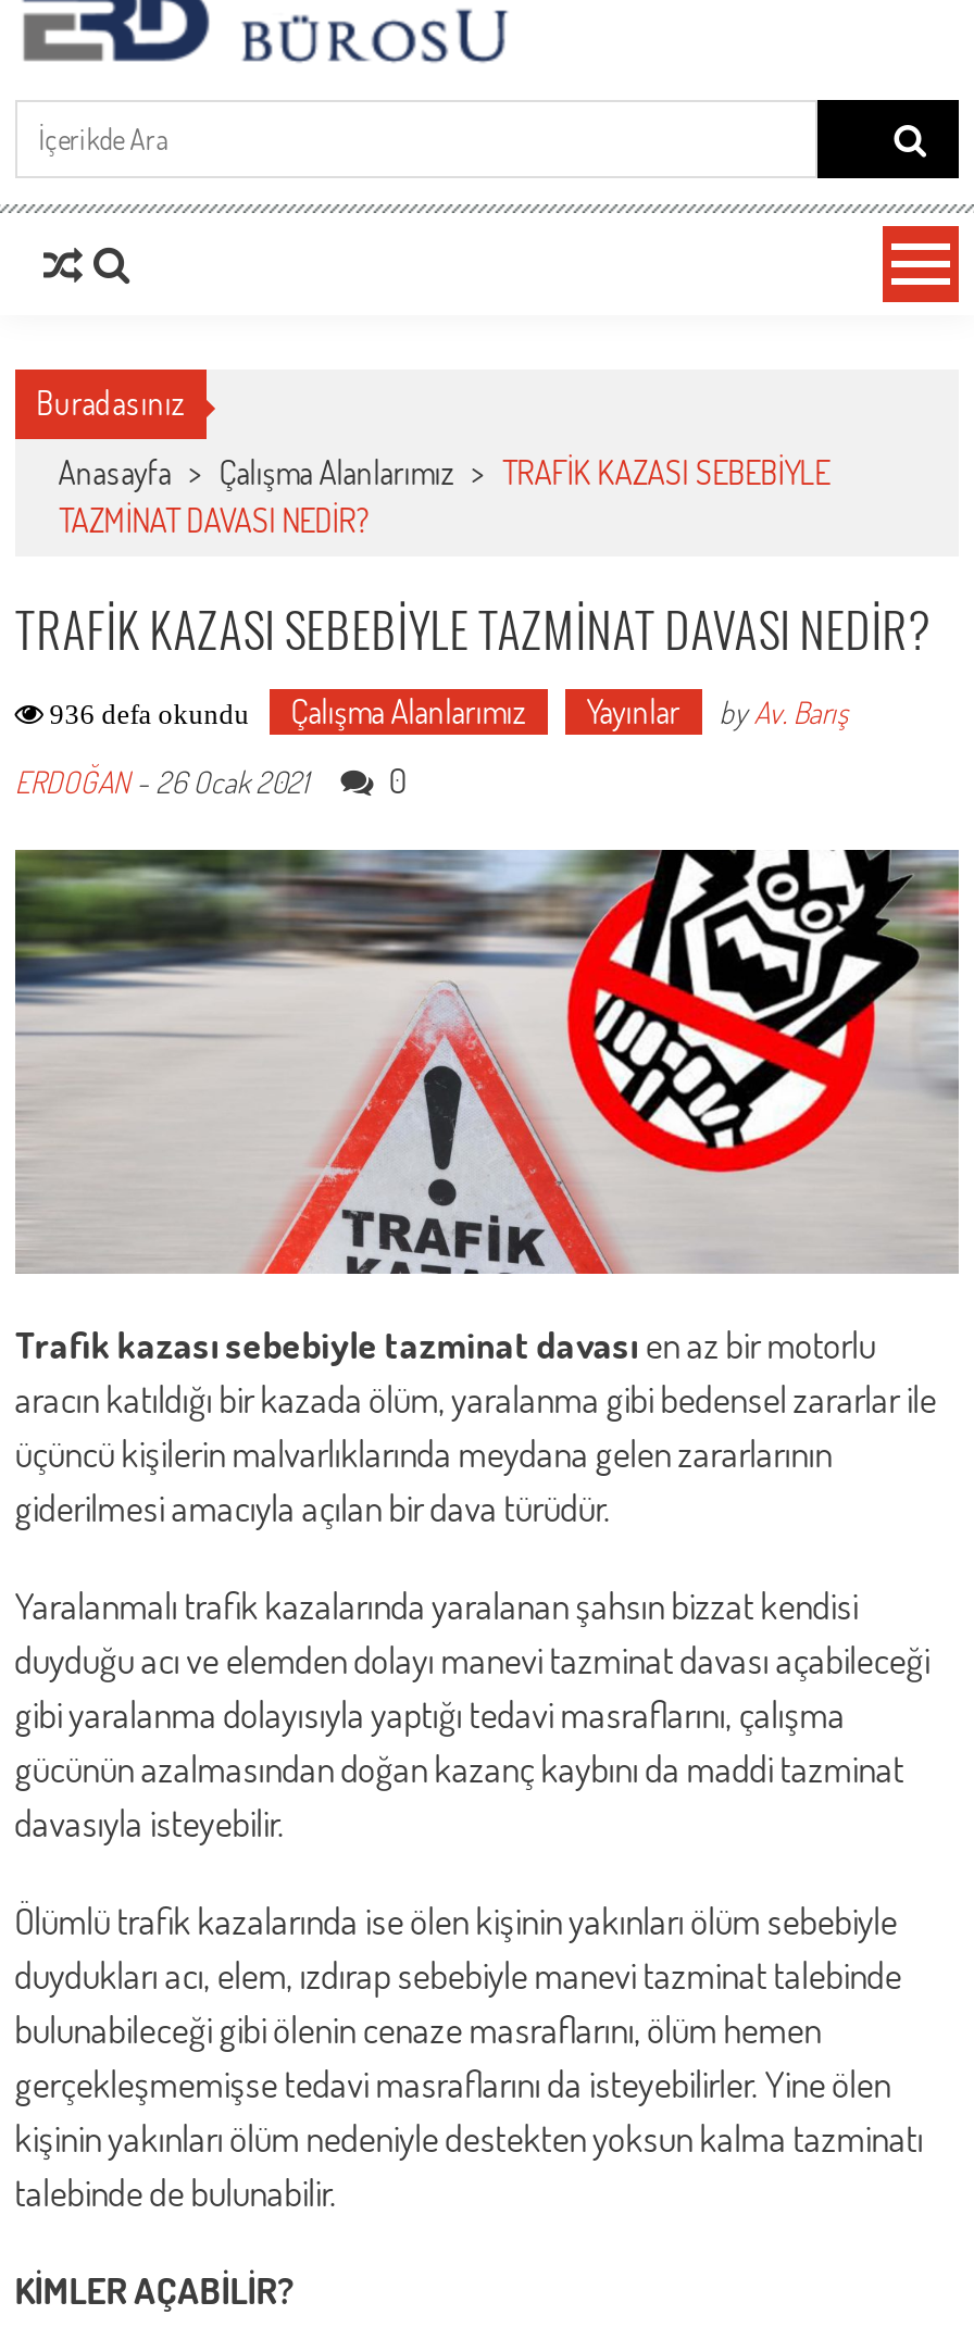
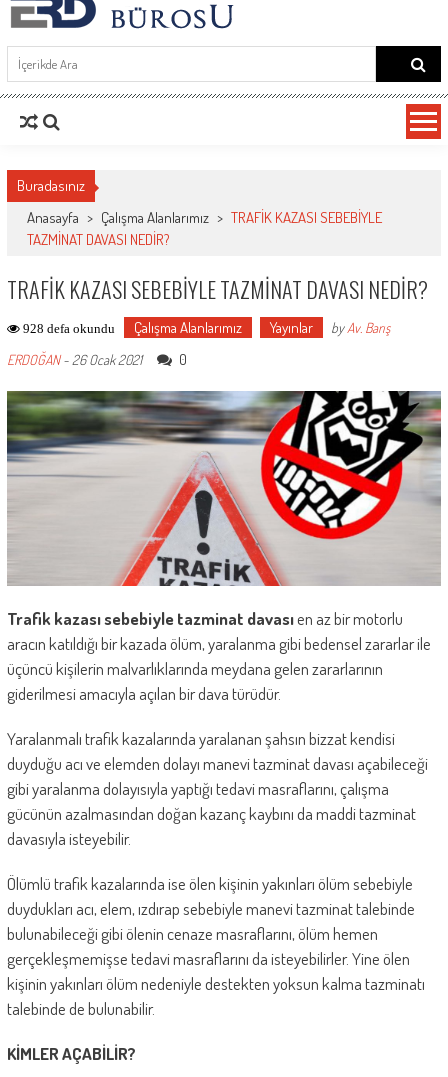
[43,691,847,733] 936 defa okundu Çalışma Alanlarımız Yayınlar byAv. Barış -> [20,318,390,337] 928 defa okundu Çalışma Alanlarımız Yayınlar byAv. Barış

